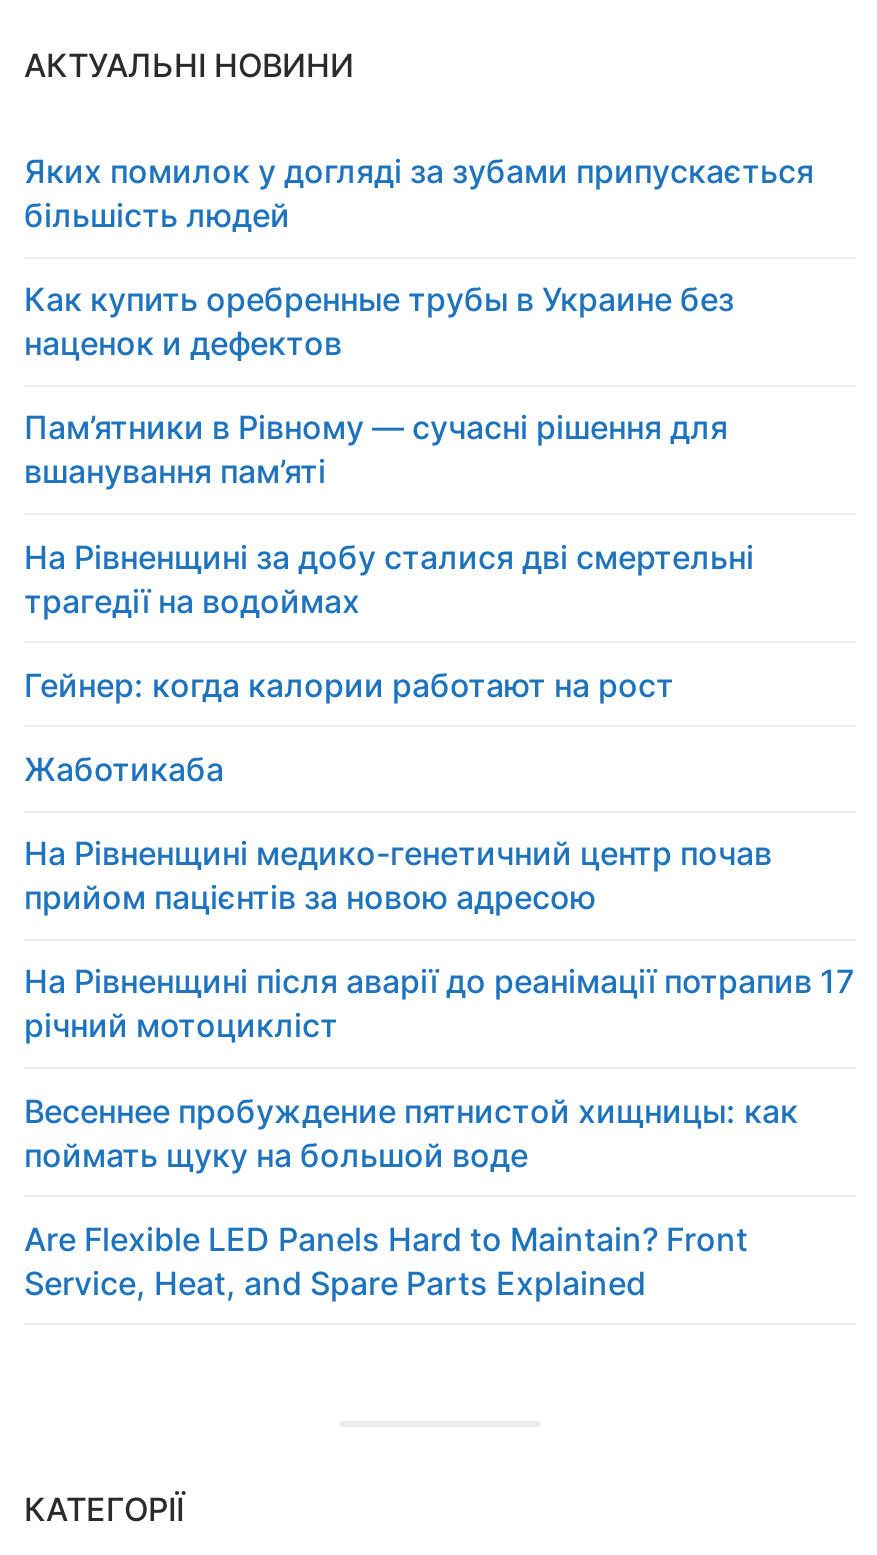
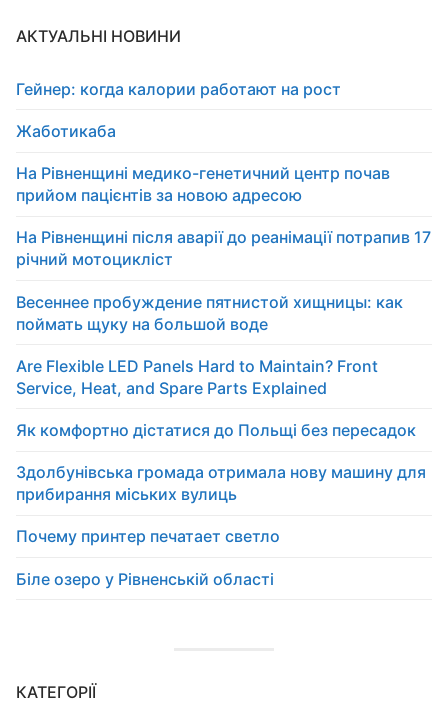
[24,151,814,620] Яких помилок у догляді за зубами припускається | більшість людей | Как купить оребренные трубы в Украине без | наценок и дефектов | Пам’ятники в Рівному — сучасні рішення для | вшанування пам’яті | На Рівненщині за добу сталися дві смертельні | трагедії на водоймах -> none
moved [24,664,854,1302] -> [16,79,431,398]: Гейнер: когда калории работают на рост | Жаботикаба | На Рівненщині медико-генетичний центр почав | ... | Are Flexible LED Panels Hard to Maintain? Front | Service, Heat, and Spare Parts Explained
none -> [16,420,426,589] Як комфортно дістатися до Польщі без пересадок | Здолбунівська громада отримала нову машину для | прибирання міських вулиць | Почему принтер печатает светло | Біле озеро у Рівненській області

